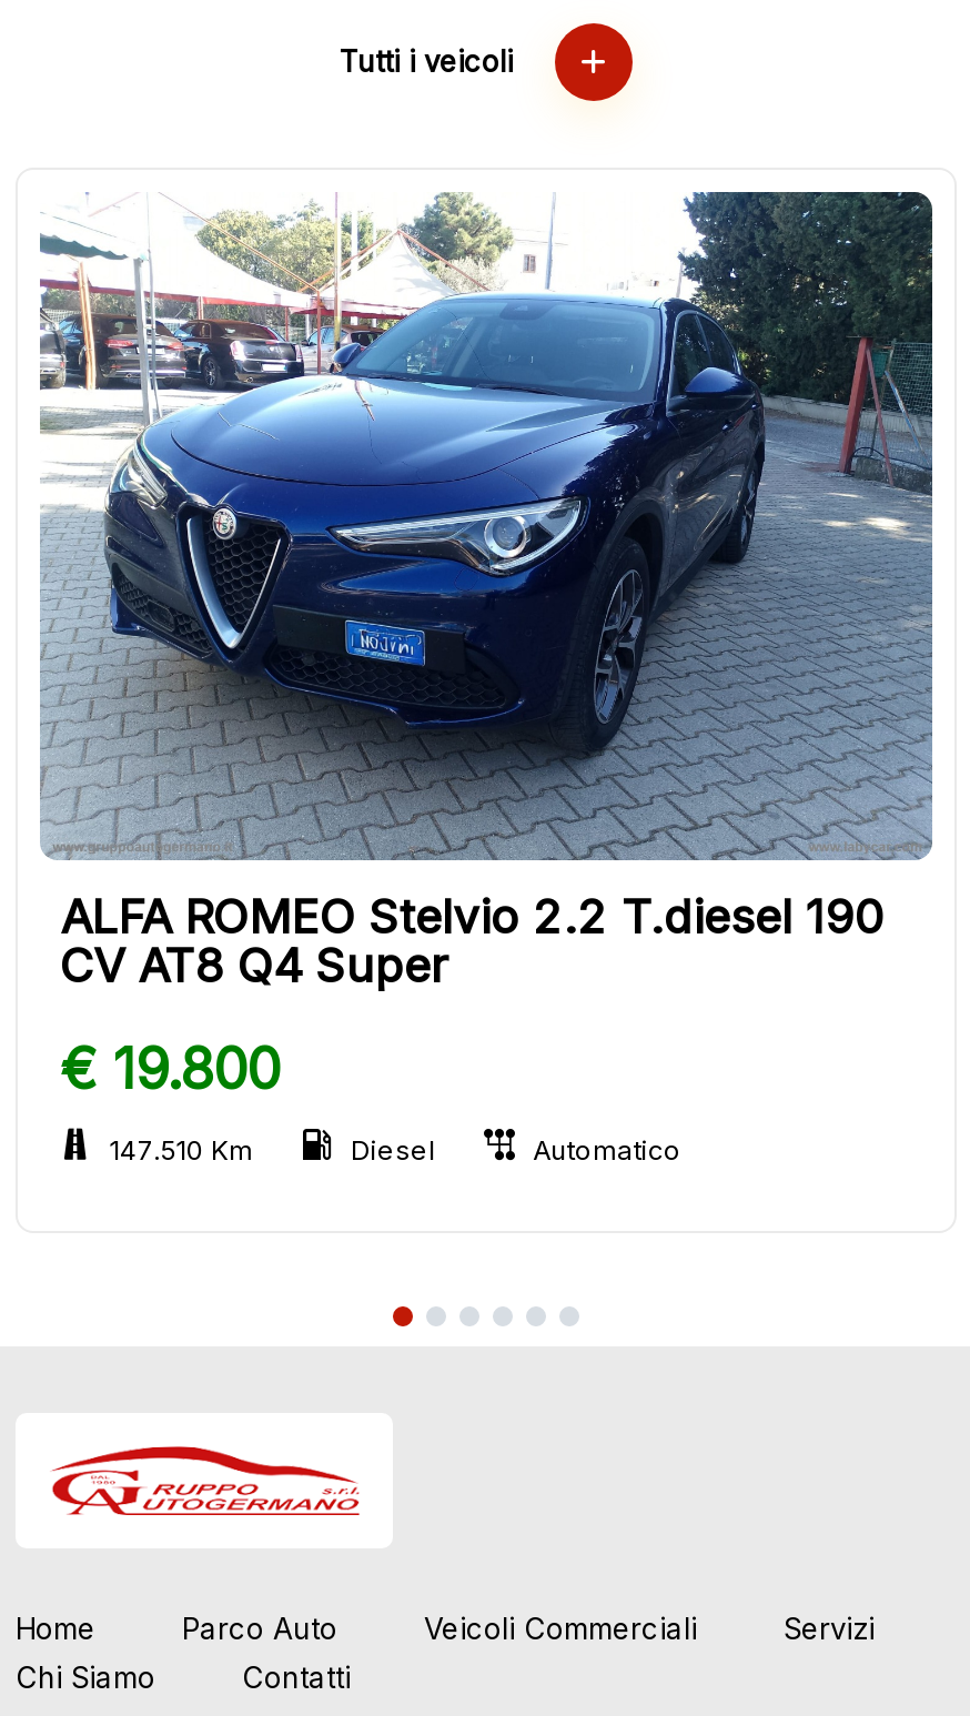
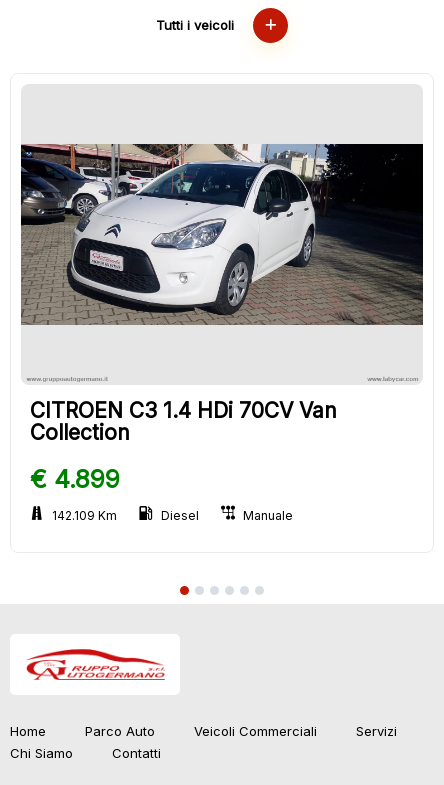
[38,190,934,993] [image] | ALFA ROMEO Stelvio 2.2 T.diesel 190 | CV AT8 Q4 Super -> [20,84,424,445] [image] | CITROEN C3 1.4 HDi 70CV Van | Collection
[60,1036,280,1102] € 19.800 -> [30,464,120,494] € 4.899
[109,1133,253,1167] 147.510 Km -> [52,508,117,523] 142.109 Km
[533,1133,681,1167] Automatico -> [243,508,293,523] Manuale

